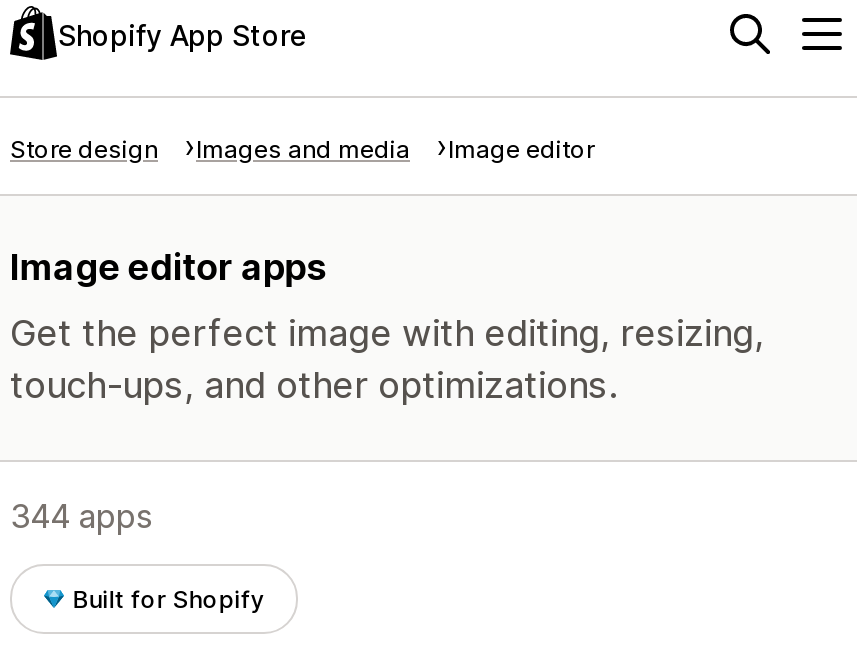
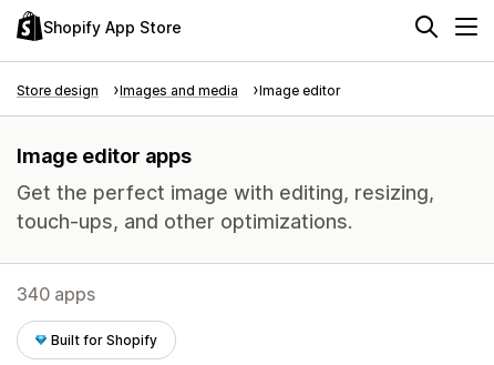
[10,496,152,536] 344 apps -> [17,283,95,305] 340 apps

